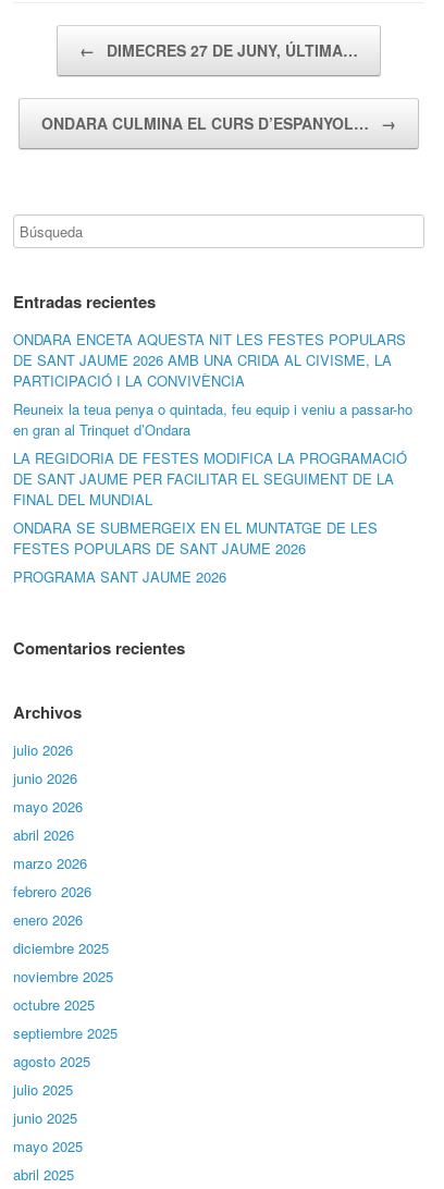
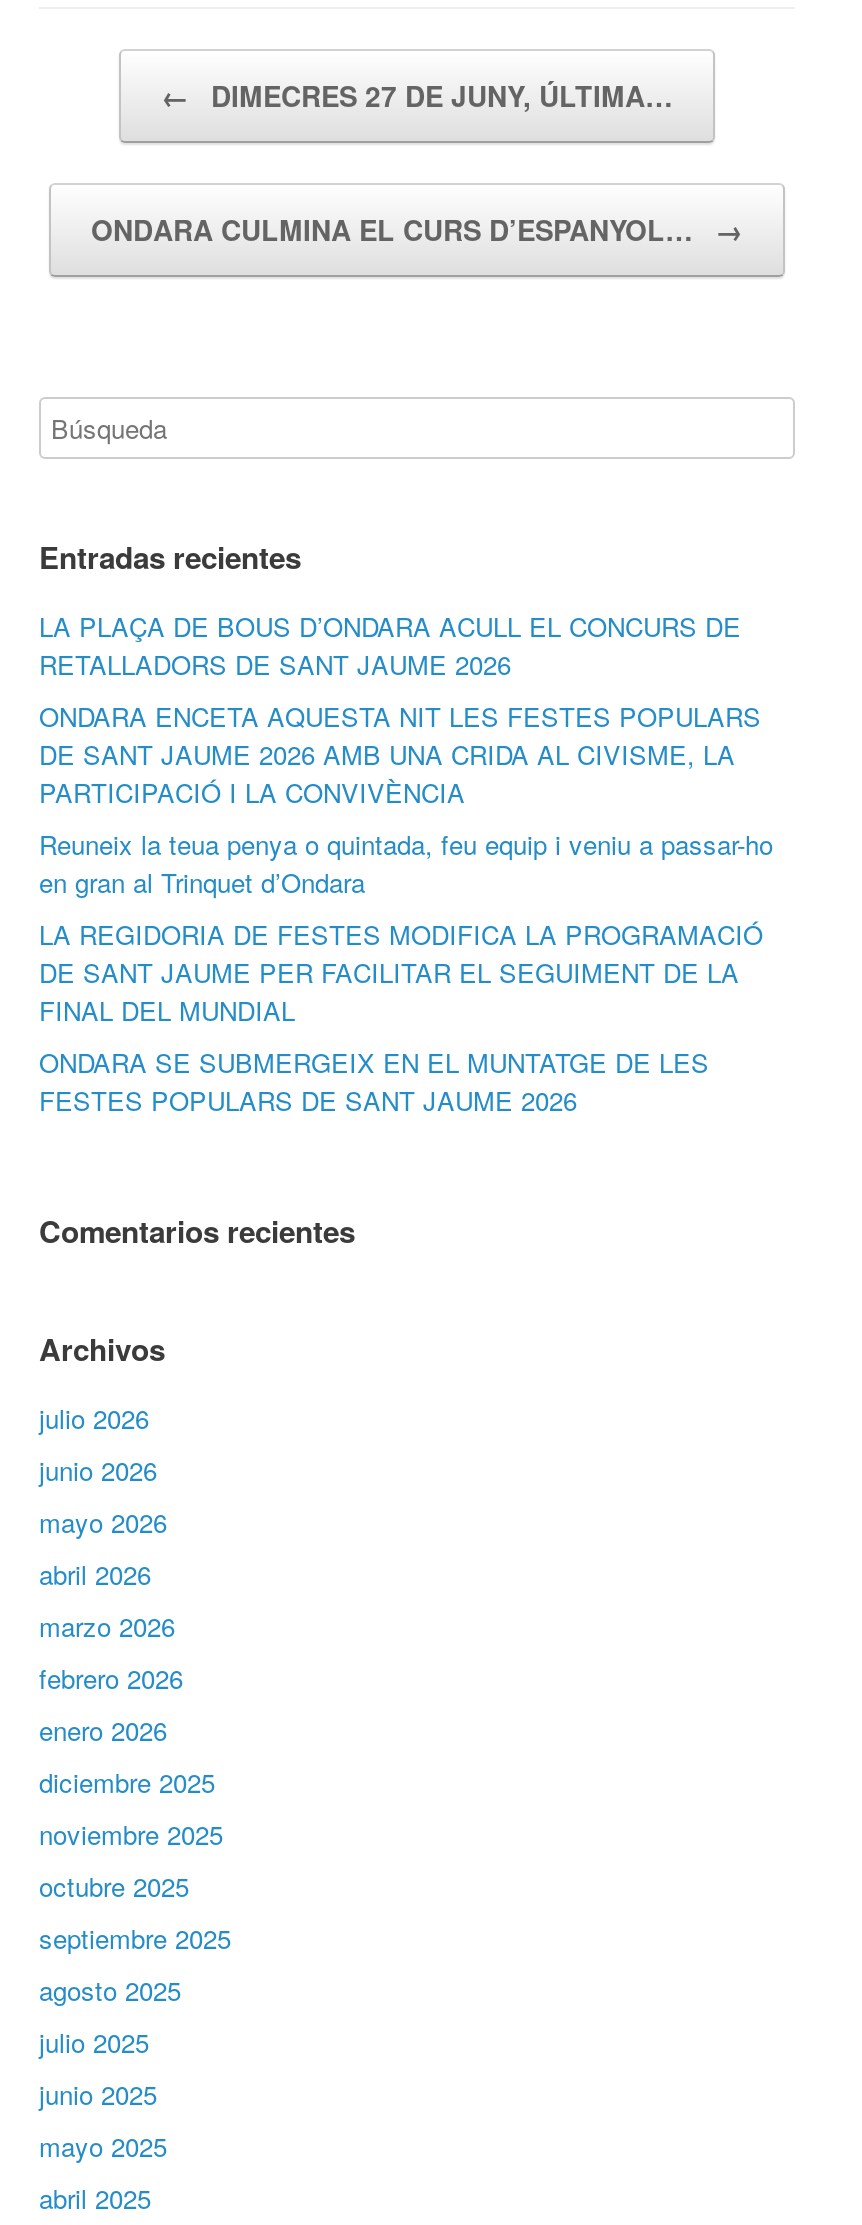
none -> [39,606,741,682] LA PLAÇA DE BOUS D’ONDARA ACULL EL CONCURS DE | RETALLADORS DE SANT JAUME 2026
moved [13,328,412,558] -> [39,696,773,1118]: ONDARA ENCETA AQUESTA NIT LES FESTES POPULARS | DE SANT JAUME 2026 AMB UNA CRIDA AL CIVISME, LA | PARTICIPACIÓ I LA CONVIVÈNCIA | ... | ONDARA SE SUBMERGEIX EN EL MUNTATGE DE LES | FESTES POPULARS DE SANT JAUME 2026
[13,566,226,587] PROGRAMA SANT JAUME 2026 -> none

